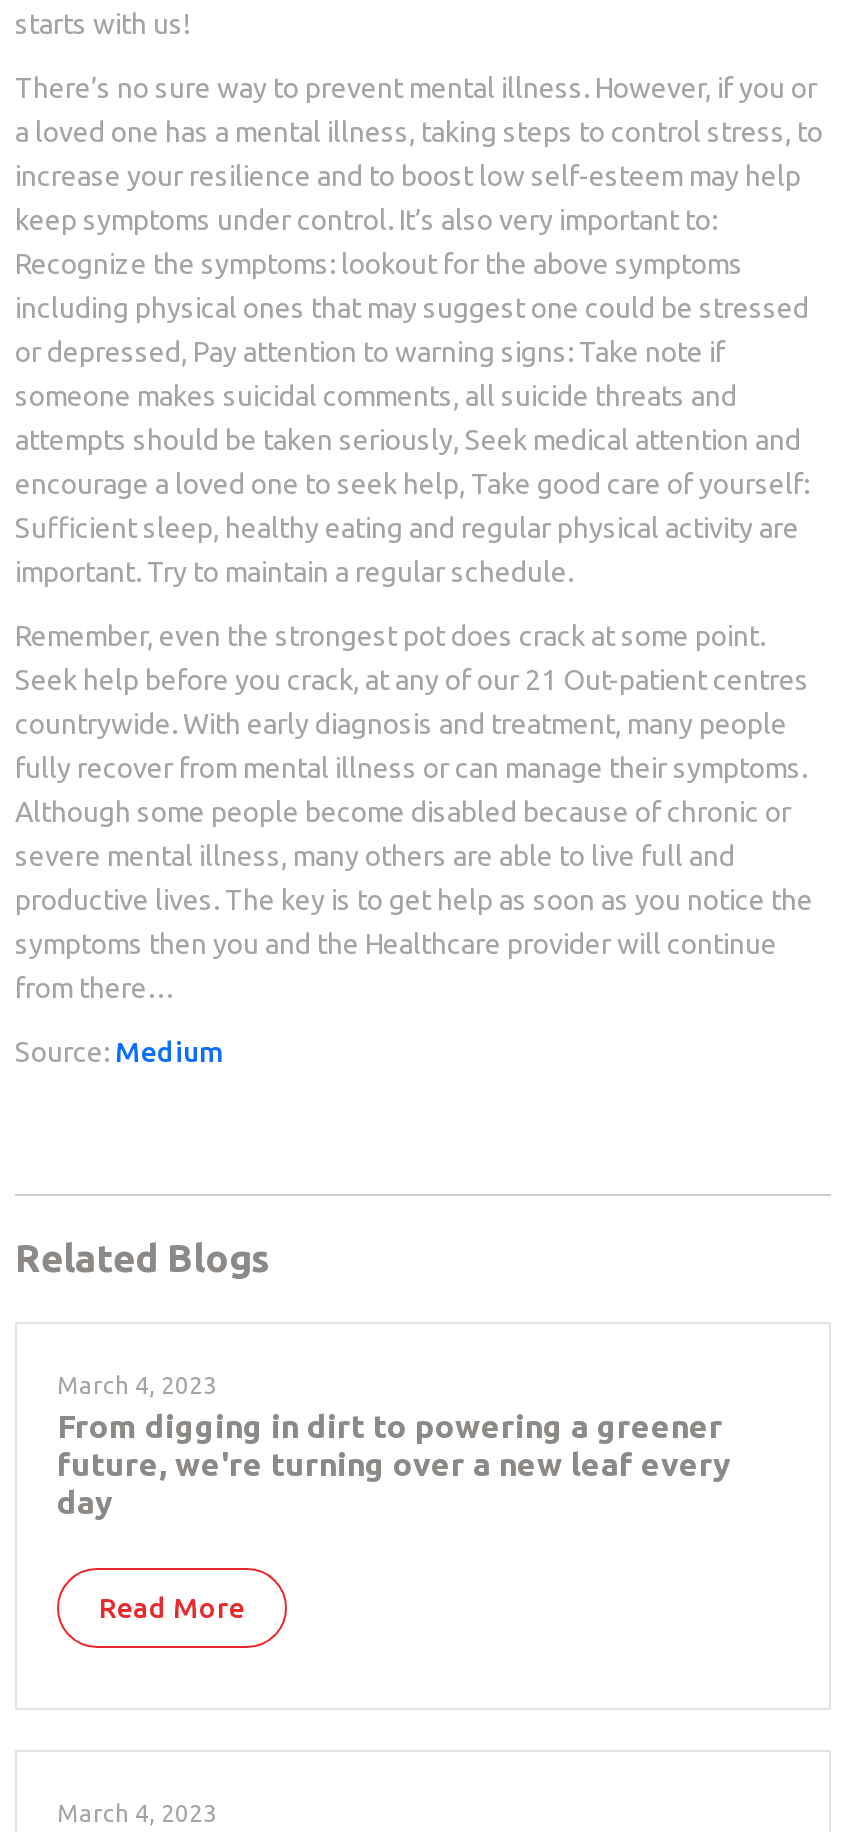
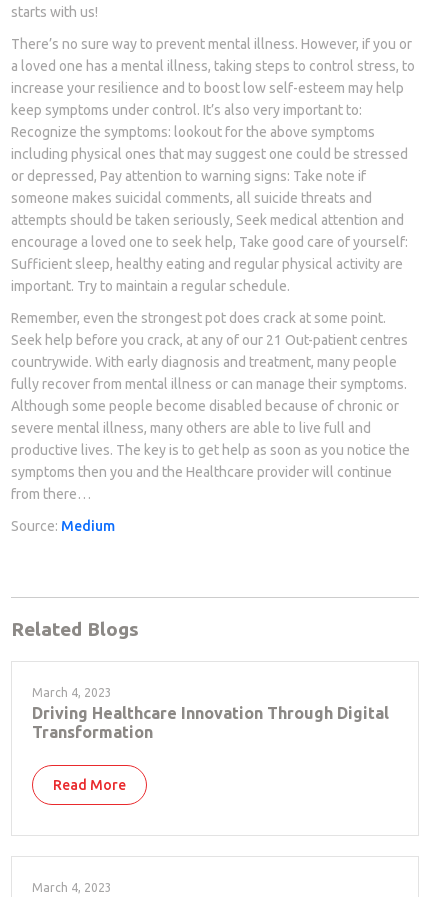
[57,1408,731,1520] From digging in dirt to powering a greener | future, we're turning over a new leaf every | day -> [32,704,389,741] Driving Healthcare Innovation Through Digital | Transformation

